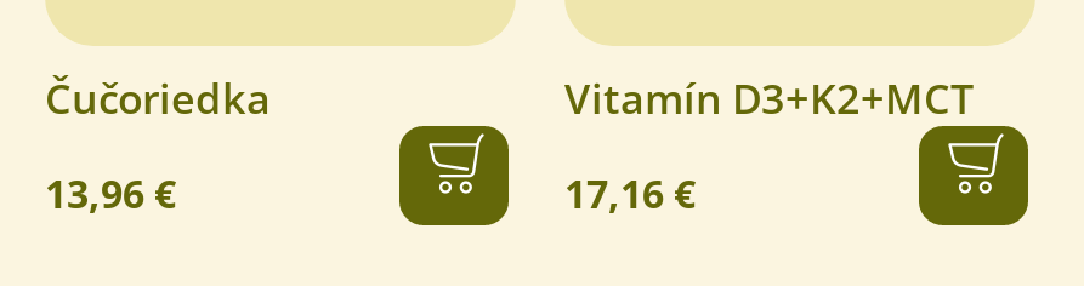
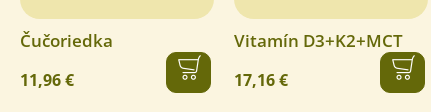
[45,168,176,222] 13,96 € -> [20,69,74,91] 11,96 €

